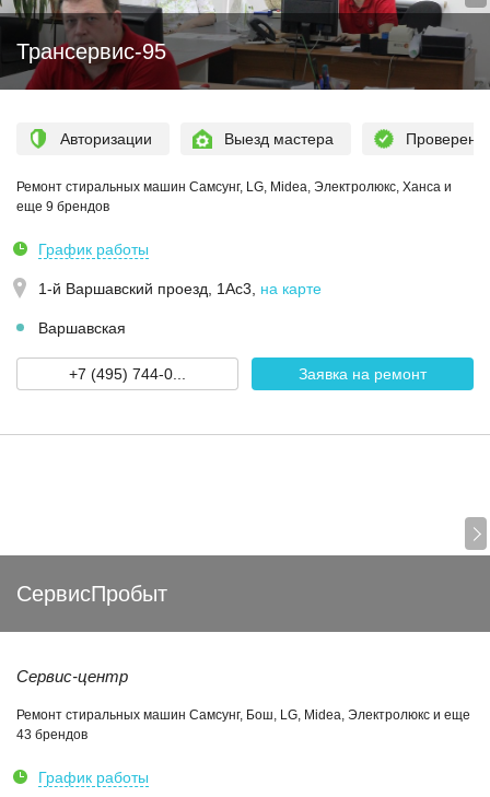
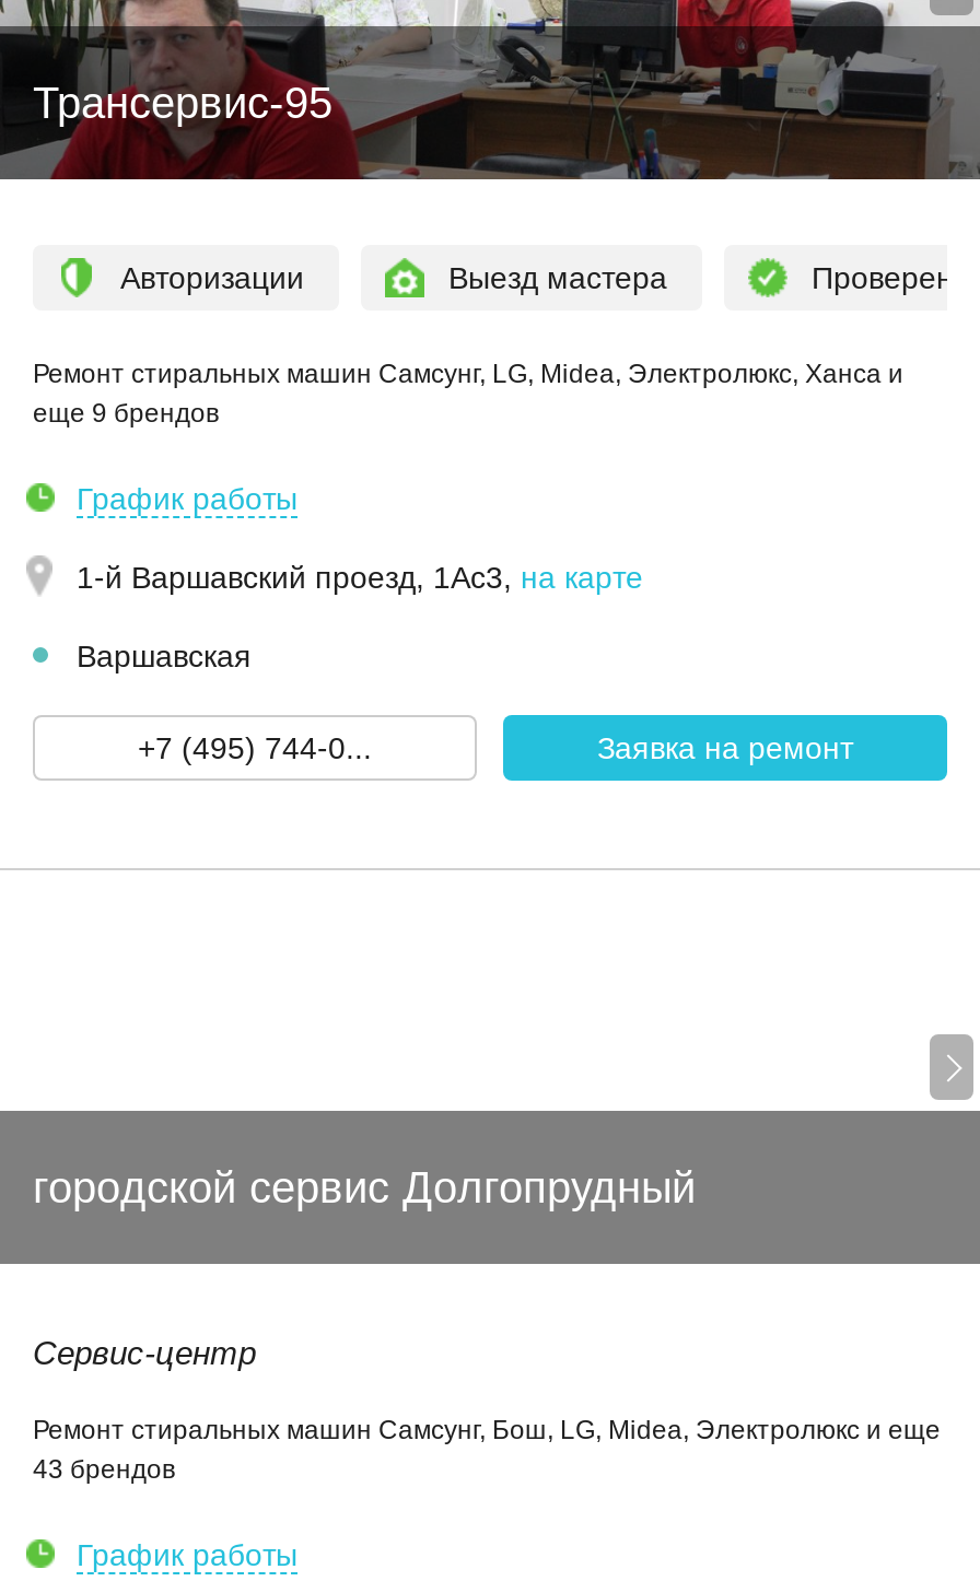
[16,582,167,606] СервисПробыт -> [33,1163,696,1211] городской сервис Долгопрудный

